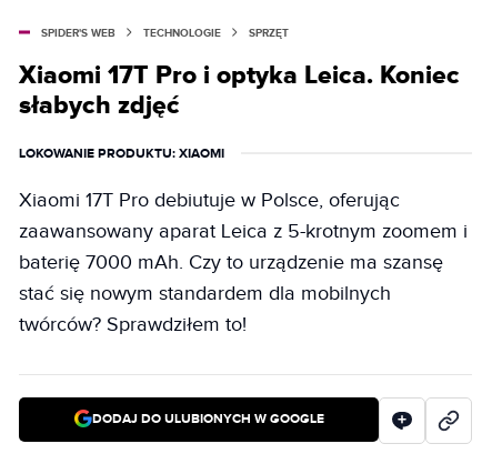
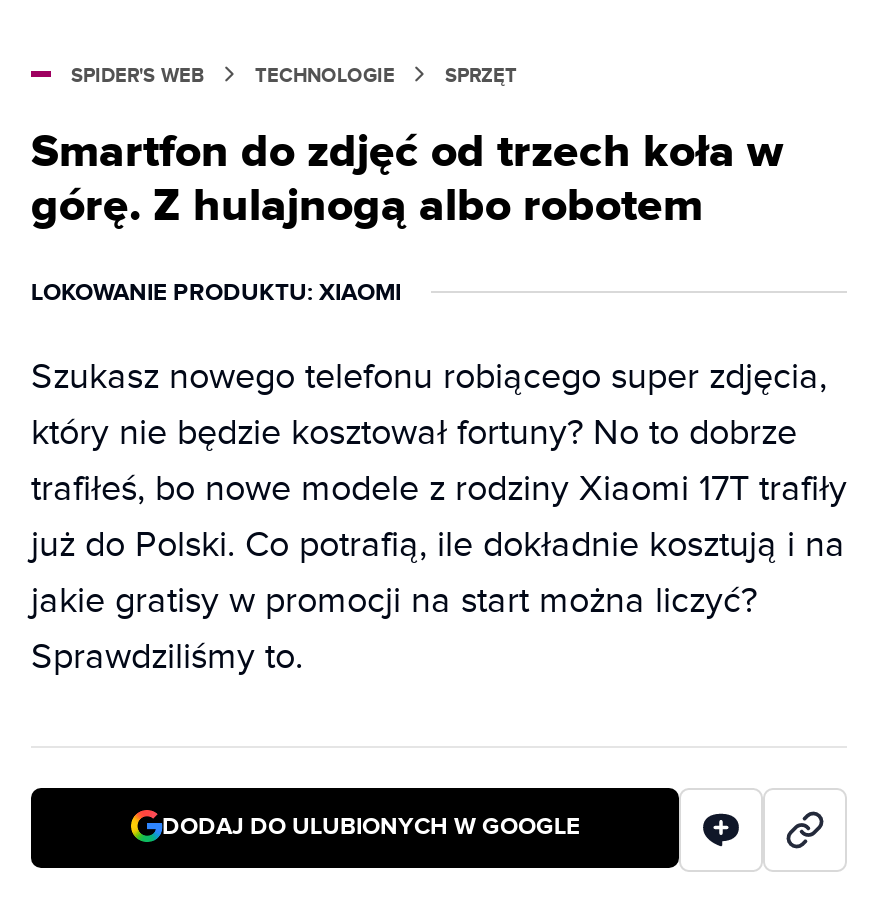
[19,60,460,121] Xiaomi 17T Pro i optyka Leica. Koniec | słabych zdjęć -> [31,124,783,234] Smartfon do zdjęć od trzech koła w | górę. Z hulajnogą albo robotem
[19,189,468,336] Xiaomi 17T Pro debiutuje w Polsce, oferując | zaawansowany aparat Leica z 5-krotnym zoomem i | baterię 7000 mAh. Czy to urządzenie ma szansę | stać się nowym standardem dla mobilnych | twórców? Sprawdziłem to! -> [31,356,847,678] Szukasz nowego telefonu robiącego super zdjęcia, | który nie będzie kosztował fortuny? No to dobrze | trafiłeś, bo nowe modele z rodziny Xiaomi 17T trafiły | już do Polski. Co potrafią, ile dokładnie kosztują i na | jakie gratisy w promocji na start można liczyć? | Sprawdziliśmy to.

